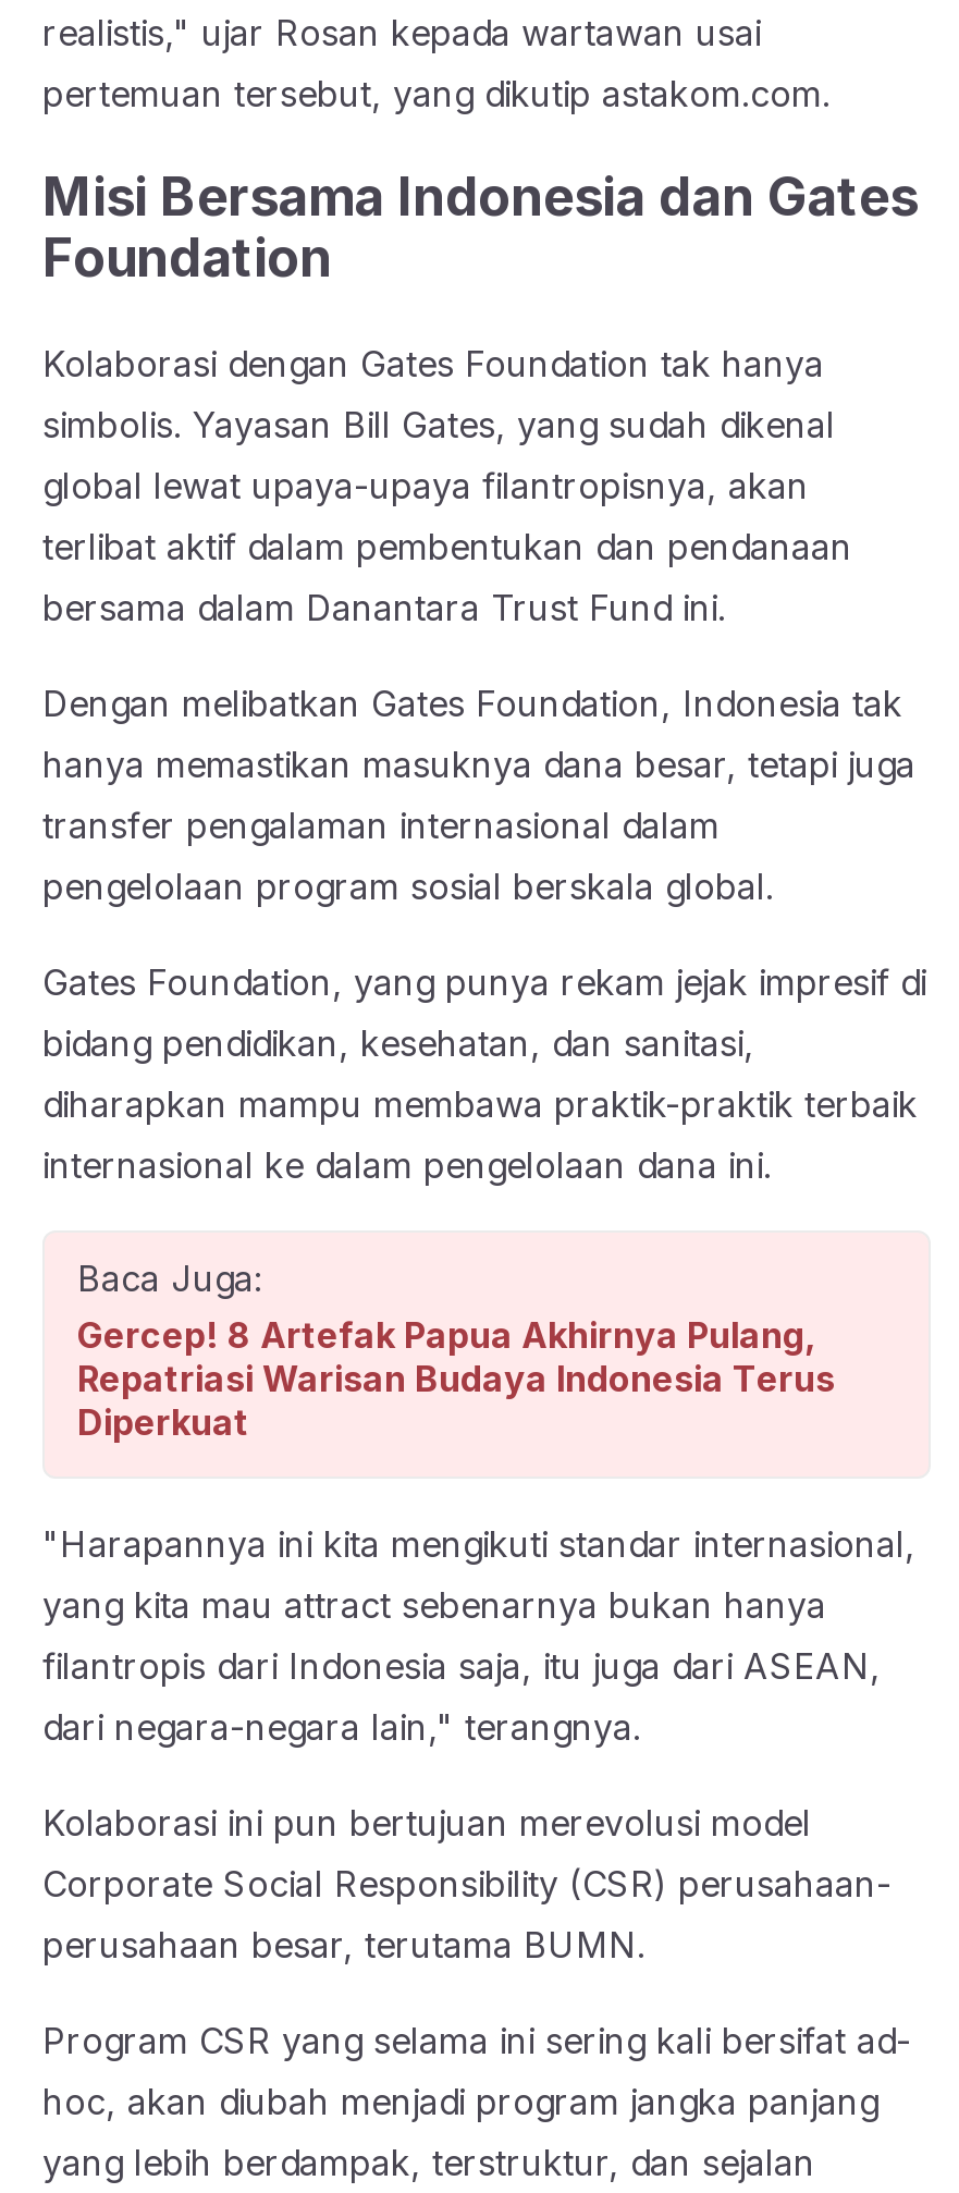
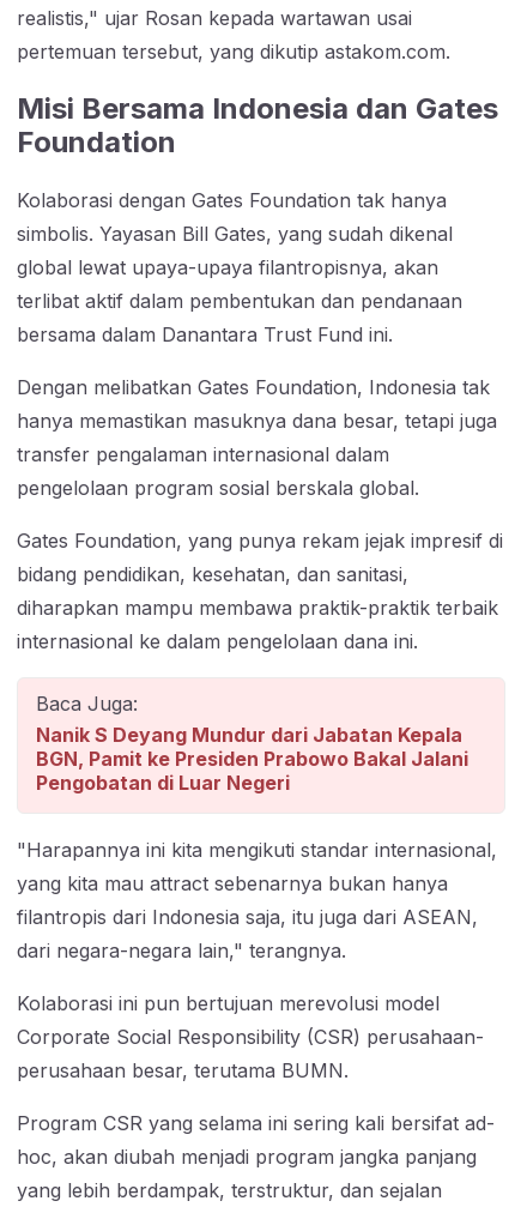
[77,1313,835,1444] Gercep! 8 Artefak Papua Akhirnya Pulang, | Repatriasi Warisan Budaya Indonesia Terus | Diperkuat -> [36,723,468,795] Nanik S Deyang Mundur dari Jabatan Kepala | BGN, Pamit ke Presiden Prabowo Bakal Jalani | Pengobatan di Luar Negeri

